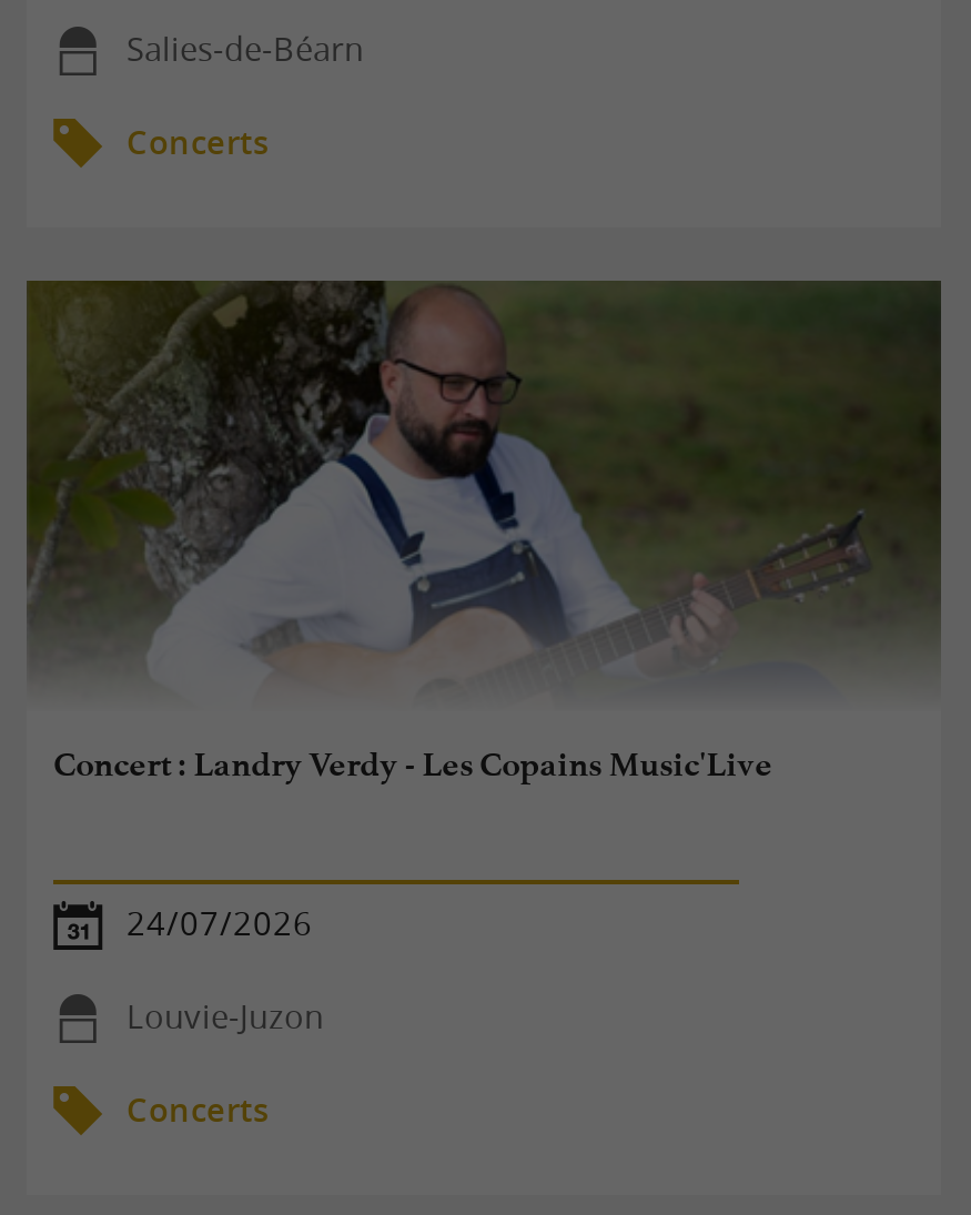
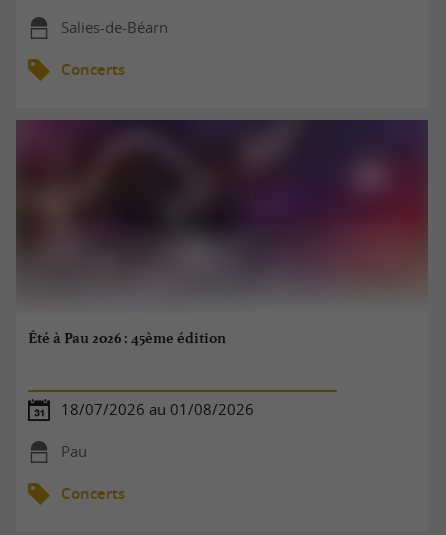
[27,279,943,785] [image] | Concert : Landry Verdy - Les Copains Music'Live -> [15,119,429,347] [image] | Été à Pau 2026 : 45ème édition
[127,902,313,944] 24/07/2026 -> [61,400,254,419] 18/07/2026 au 01/08/2026
[127,995,324,1037] Louvie-Juzon -> [61,442,87,461] Pau

